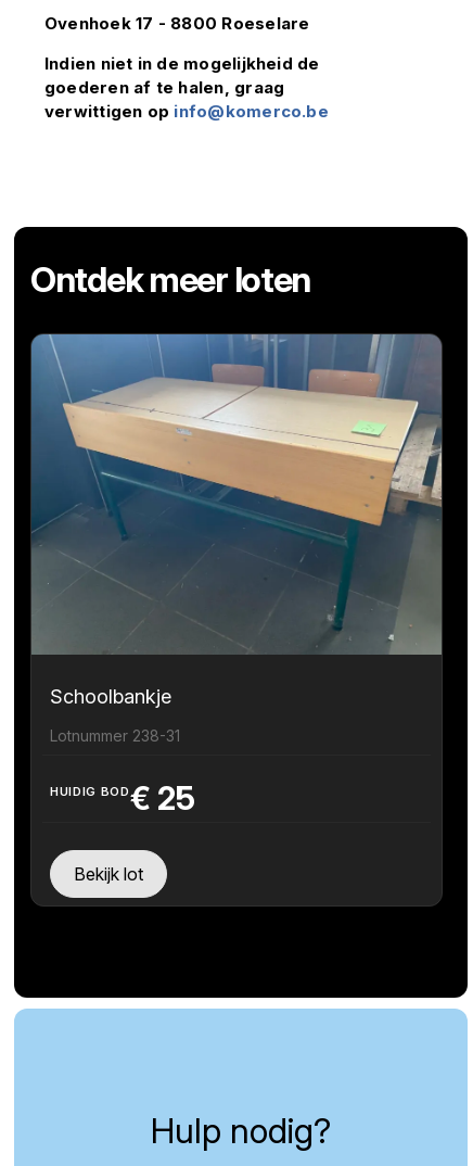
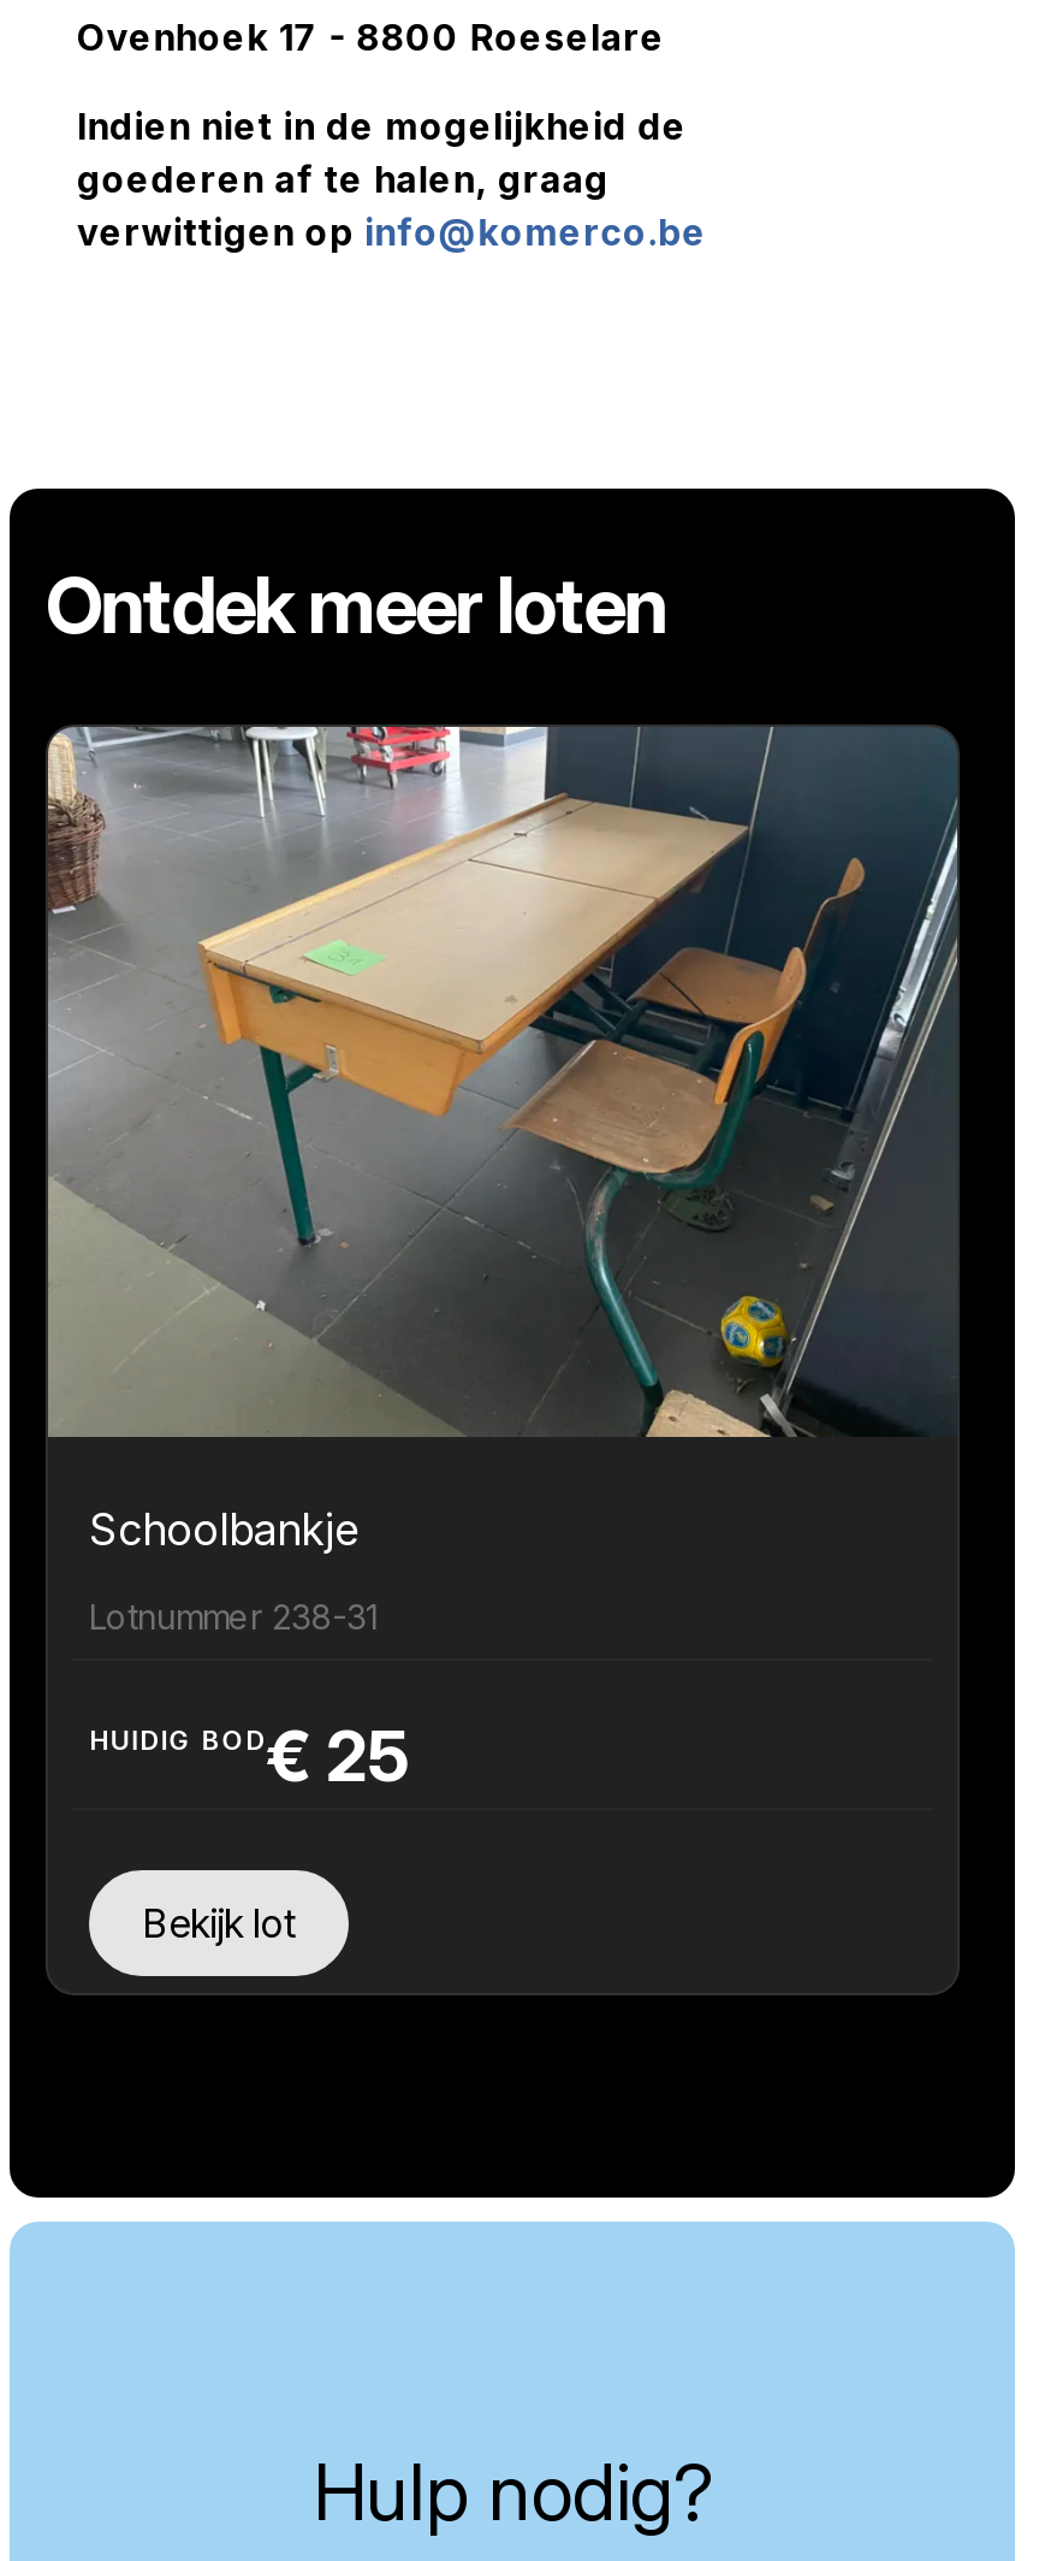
[30,333,443,656] [image] -> [46,724,957,1437] [image]

